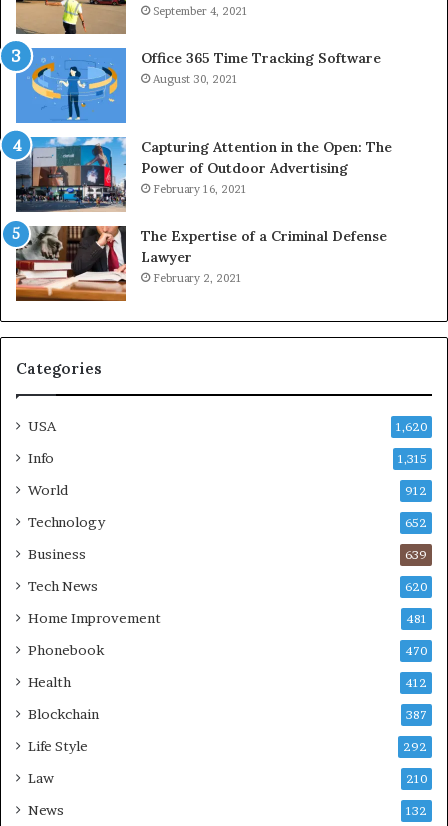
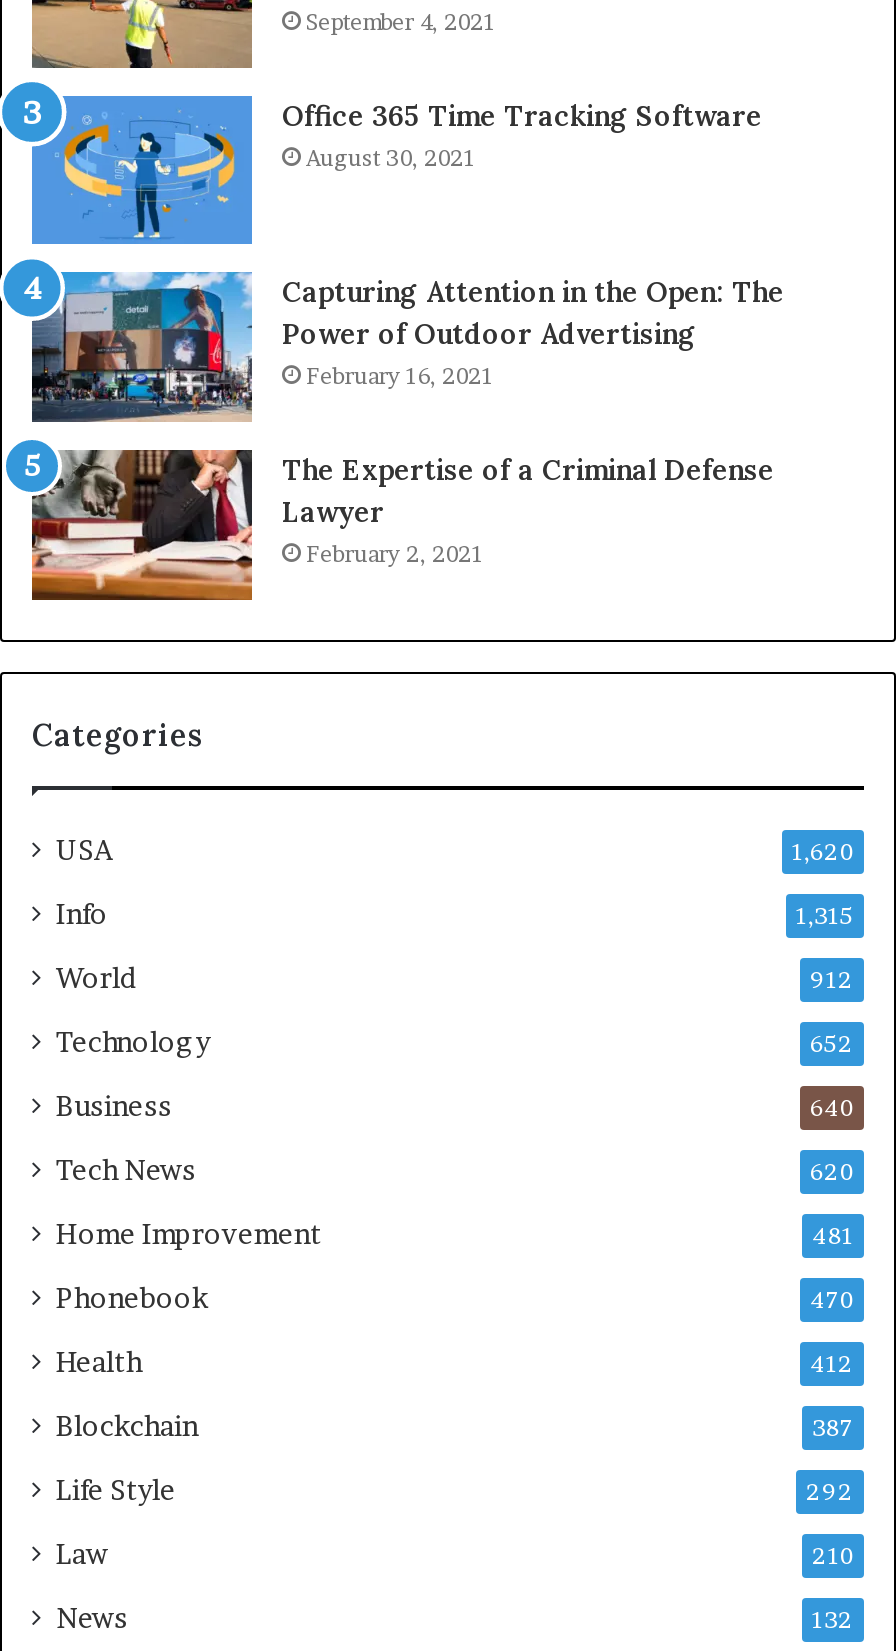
[405,548,427,562] 639 -> [810,1095,854,1123] 640

